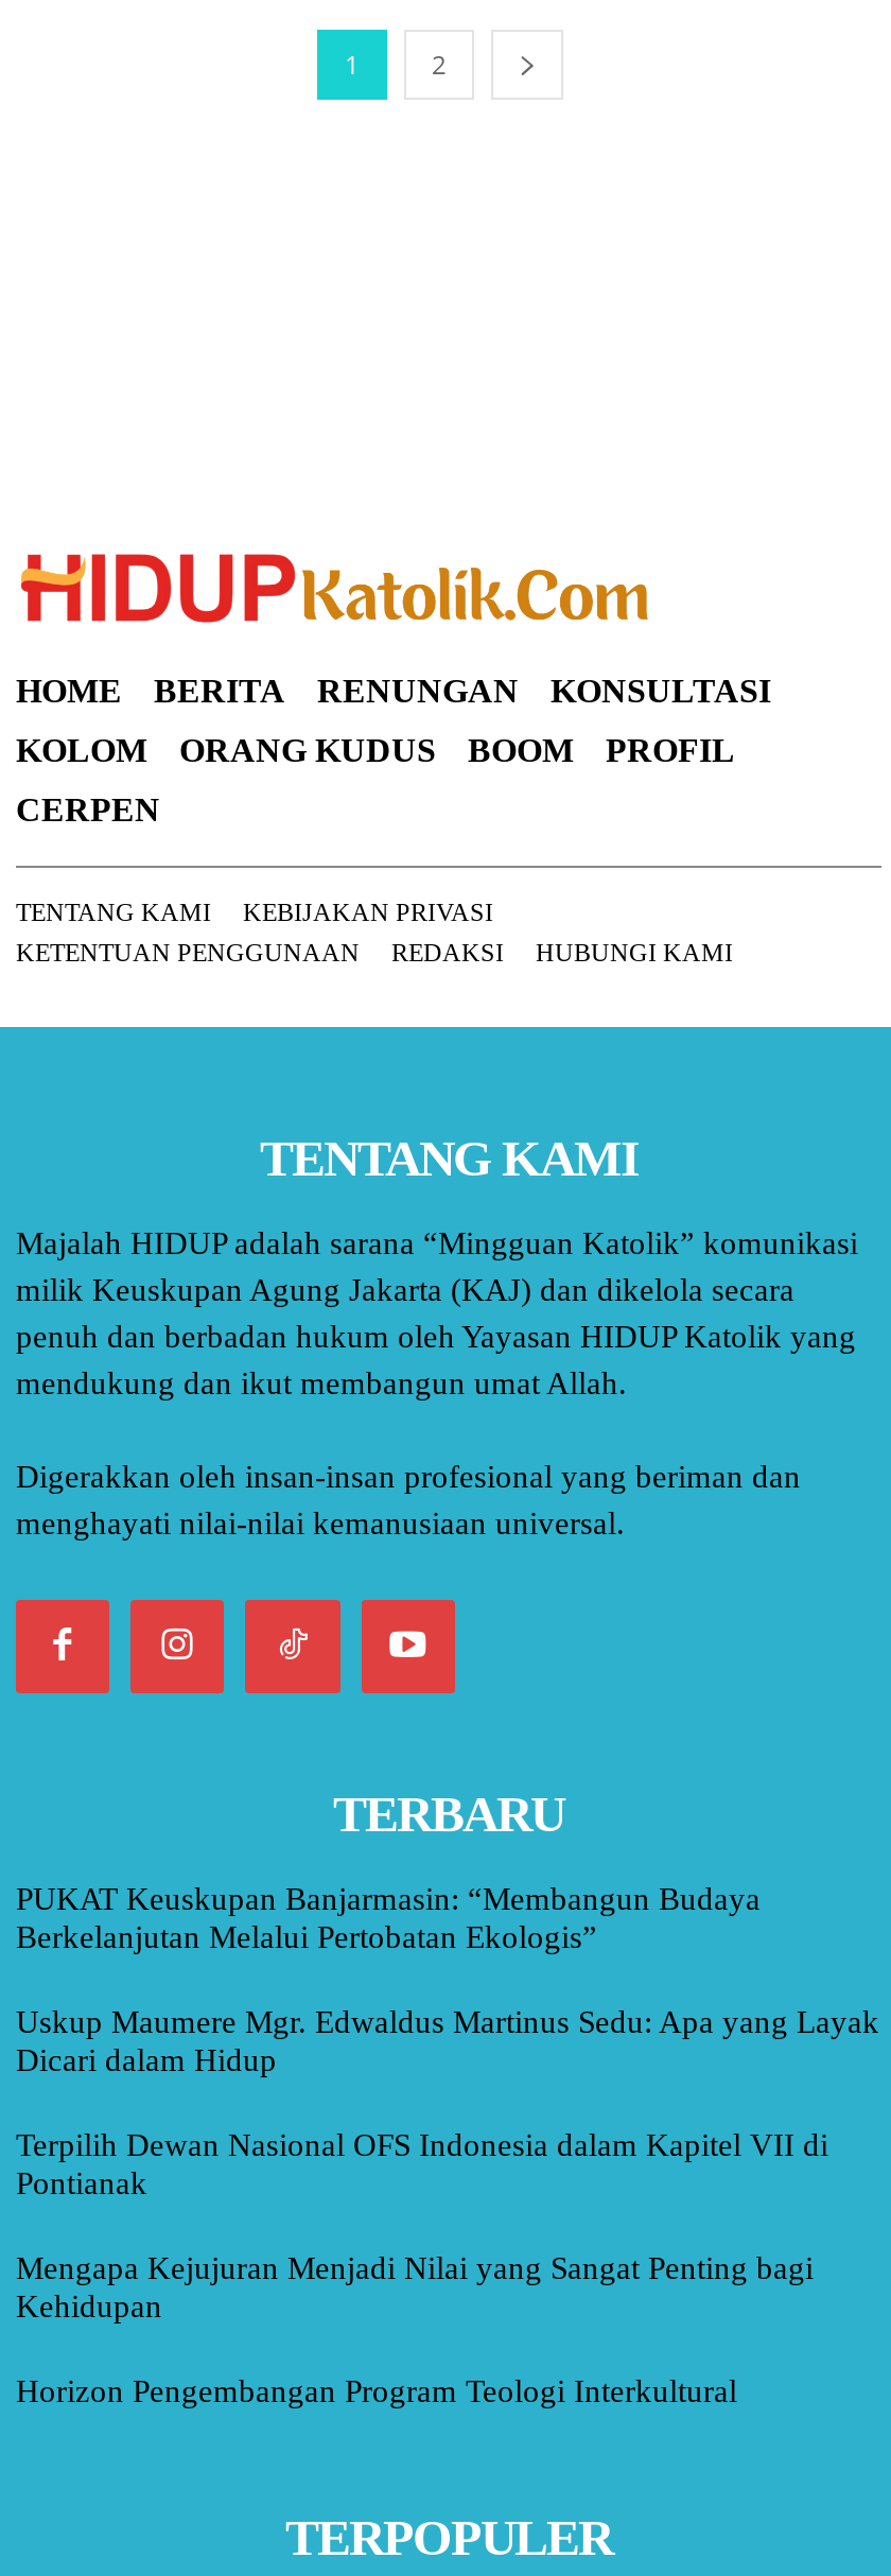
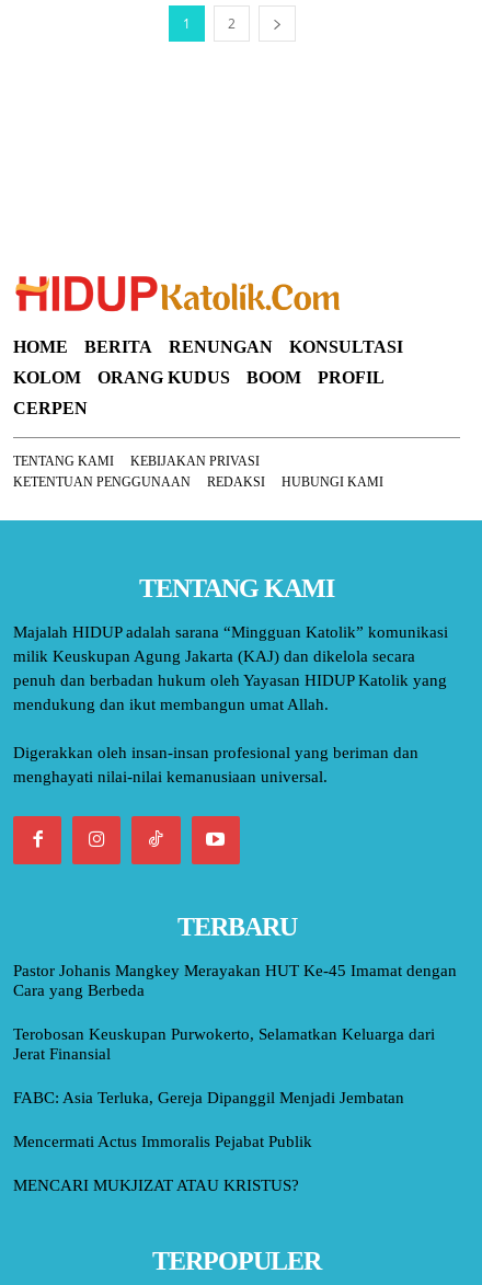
[16,1882,761,1954] PUKAT Keuskupan Banjarmasin: “Membangun Budaya | Berkelanjutan Melalui Pertobatan Ekologis” -> [13,962,457,999] Pastor Johanis Mangkey Merayakan HUT Ke-45 Imamat dengan | Cara yang Berbeda
[16,2005,879,2077] Uskup Maumere Mgr. Edwaldus Martinus Sedu: Apa yang Layak | Dicari dalam Hidup -> [13,1025,435,1062] Terobosan Keuskupan Purwokerto, Selamatkan Keluarga dari | Jerat Finansial
[16,2128,828,2200] Terpilih Dewan Nasional OFS Indonesia dalam Kapitel VII di | Pontianak -> [13,1089,404,1106] FABC: Asia Terluka, Gereja Dipanggil Menjadi Jembatan
[16,2251,814,2323] Mengapa Kejujuran Menjadi Nilai yang Sangat Penting bagi | Kehidupan -> [13,1133,312,1150] Mencermati Actus Immoralis Pejabat Publik
[16,2374,737,2408] Horizon Pengembangan Program Teologi Interkultural -> [13,1176,299,1194] MENCARI MUKJIZAT ATAU KRISTUS?

